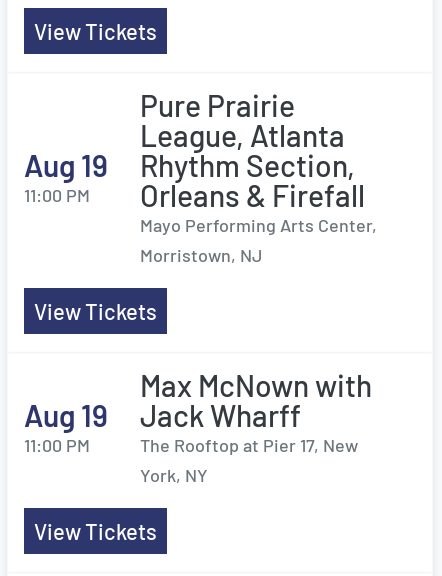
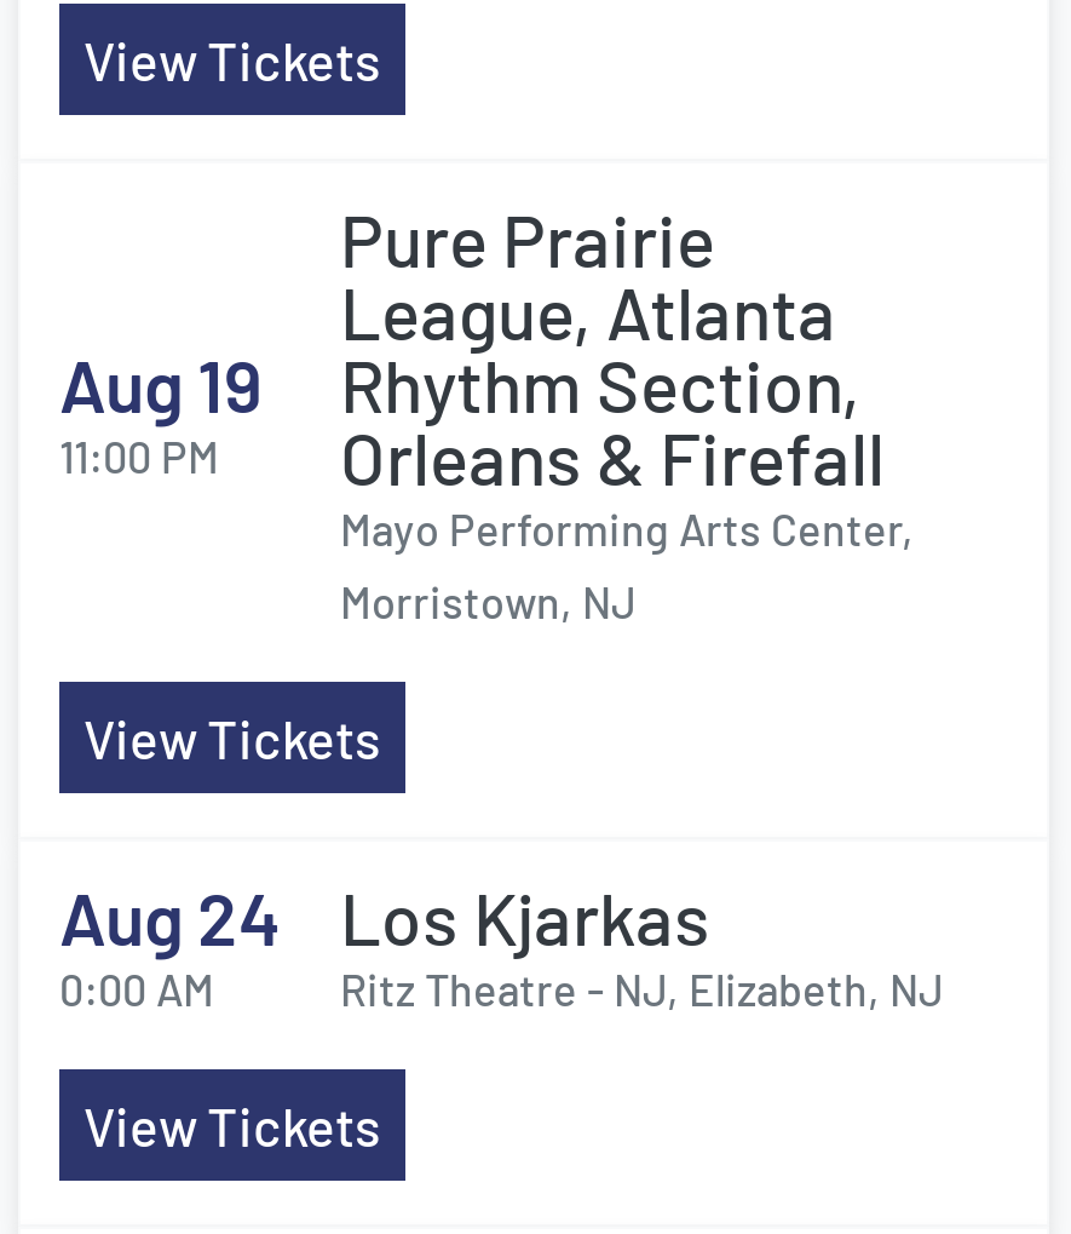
[140,367,372,486] Max McNown with | Jack Wharff | The Rooftop at Pier 17, New | York, NY -> [340,873,943,1016] Los Kjarkas | Ritz Theatre - NJ, Elizabeth, NJ
[24,397,108,456] Aug 19 | 11:00 PM -> [59,873,282,1016] Aug 24 | 0:00 AM

